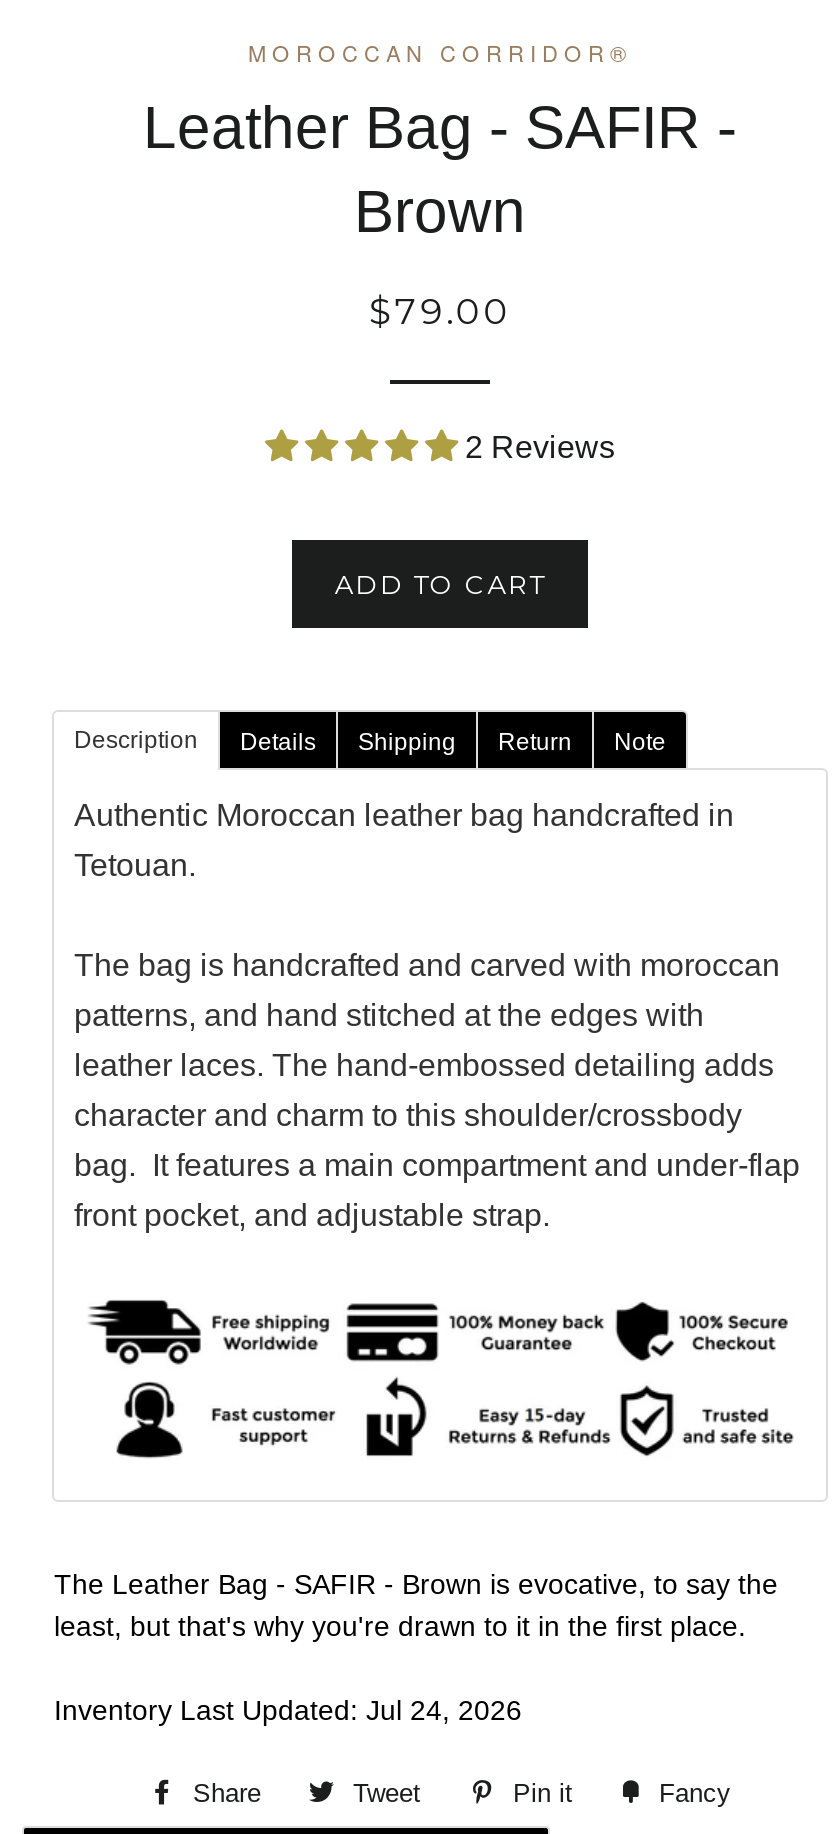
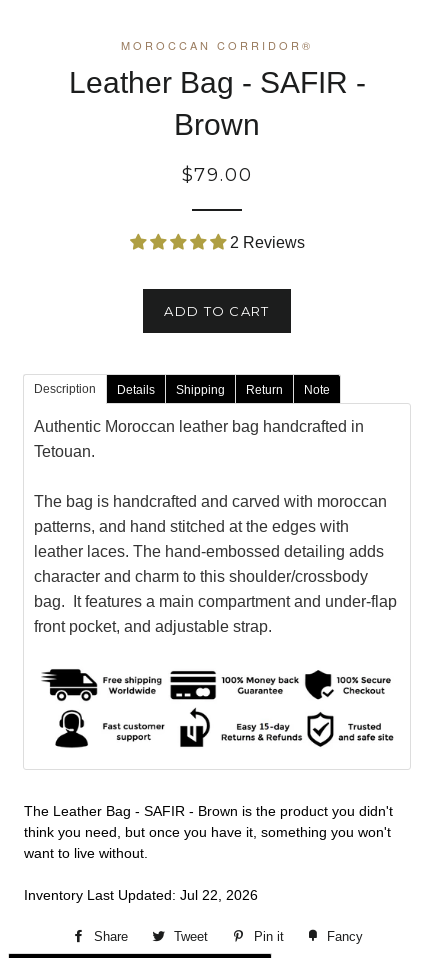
[54,1569,778,1643] The Leather Bag - SAFIR - Brown is evocative, to say the | least, but that's why you're drawn to it in the first place. -> [24,803,393,861] The Leather Bag - SAFIR - Brown is the product you didn't | think you need, but once you have it, something you won't | want to live without.
[54,1695,522,1727] Inventory Last Updated: Jul 24, 2026 -> [24,887,258,903] Inventory Last Updated: Jul 22, 2026

